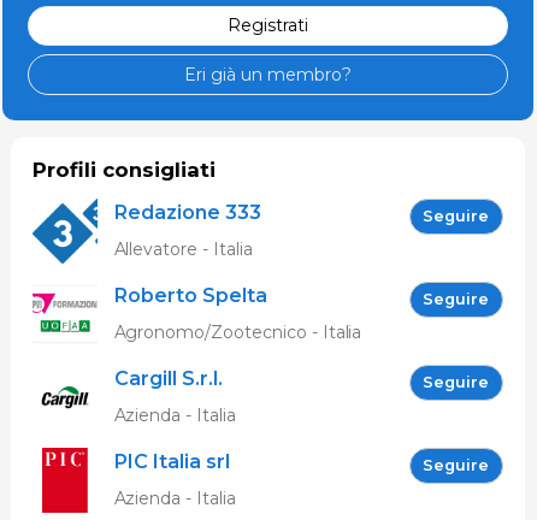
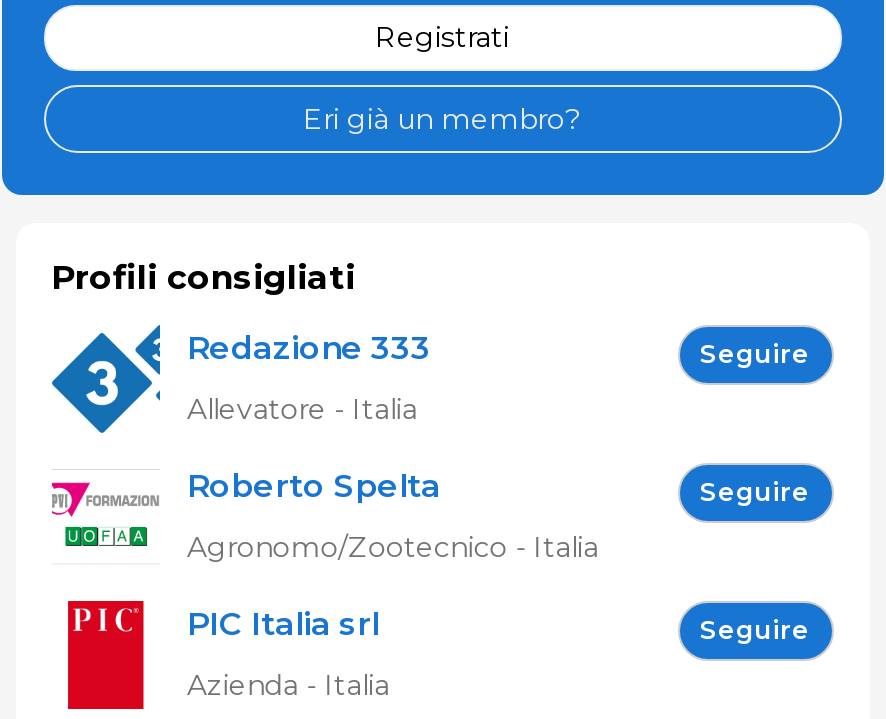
[41,367,489,426] [image] | Cargill S.r.l. | Seguire | Azienda - Italia -> none

